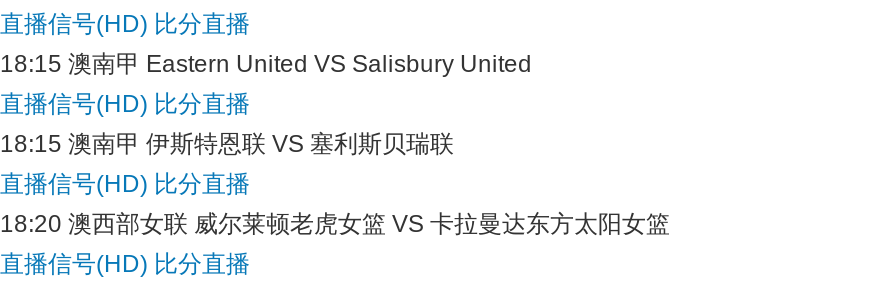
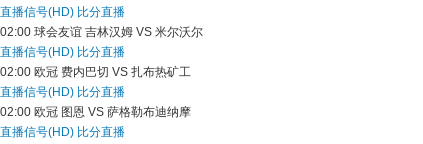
[0,50,532,78] 18:15 澳南甲Eastern United VS Salisbury United -> [0,25,203,39] 02:00 球会友谊吉林汉姆 VS 米尔沃尔
[0,130,454,158] 18:15 澳南甲伊斯特恩联 VS 塞利斯贝瑞联 -> [0,65,191,79] 02:00 欧冠费内巴切 VS 扎布热矿工
[0,210,670,238] 18:20 澳西部女联威尔莱顿老虎女篮 VS 卡拉曼达东方太阳女篮 -> [0,105,191,119] 02:00 欧冠图恩 VS 萨格勒布迪纳摩

